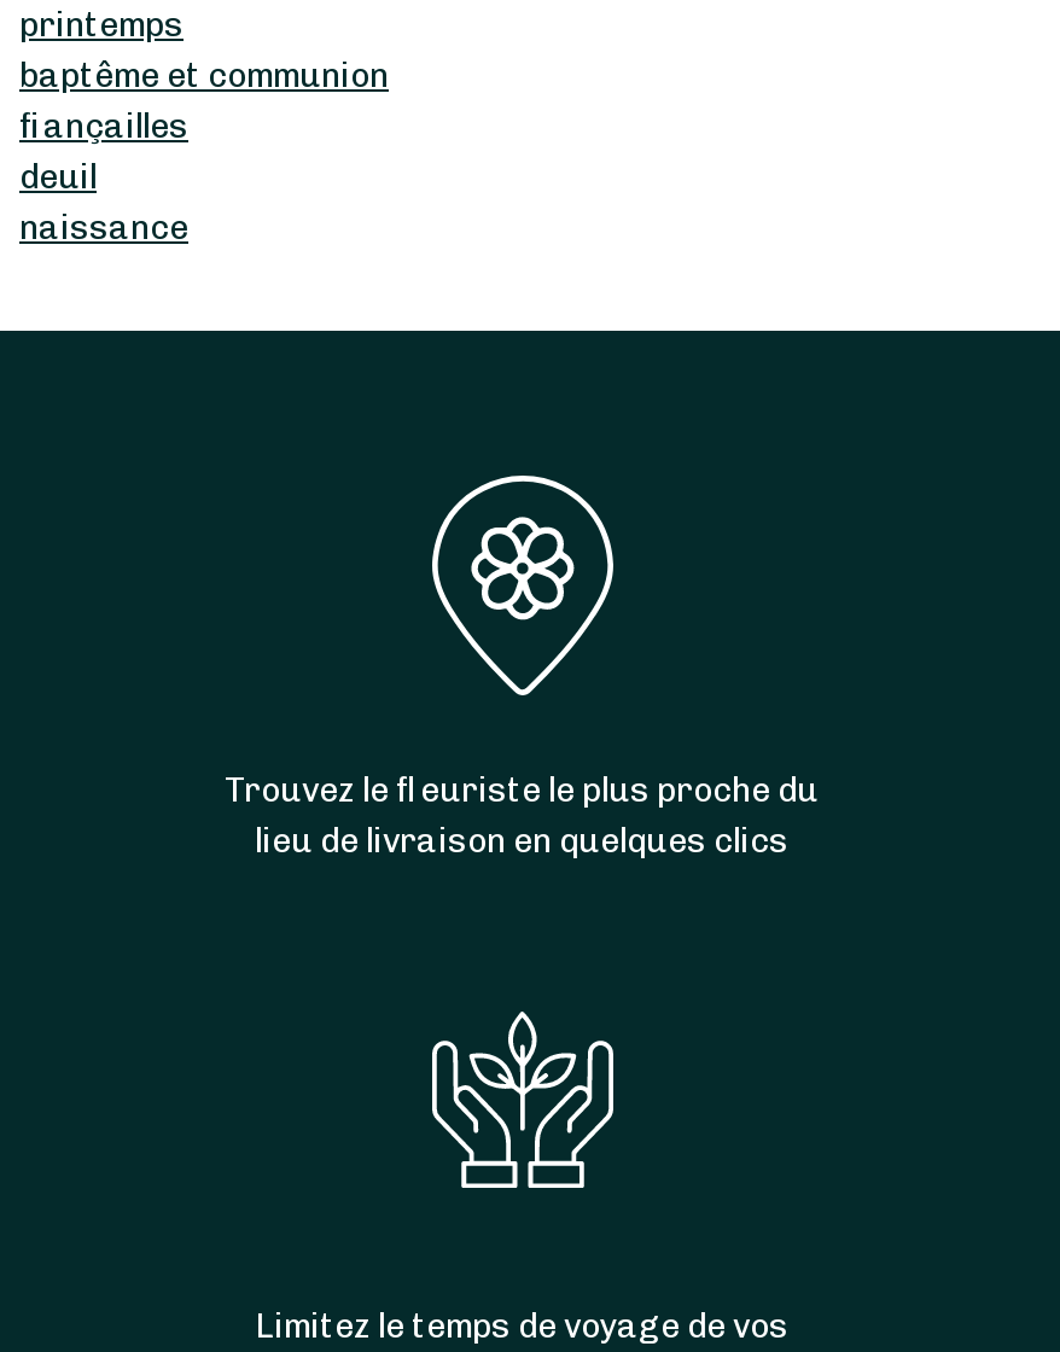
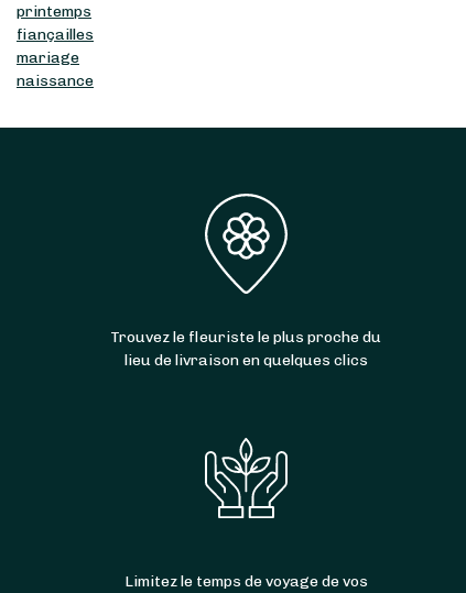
[19,56,389,97] baptême et communion -> none
[19,157,97,198] deuil -> [17,48,79,67] mariage

